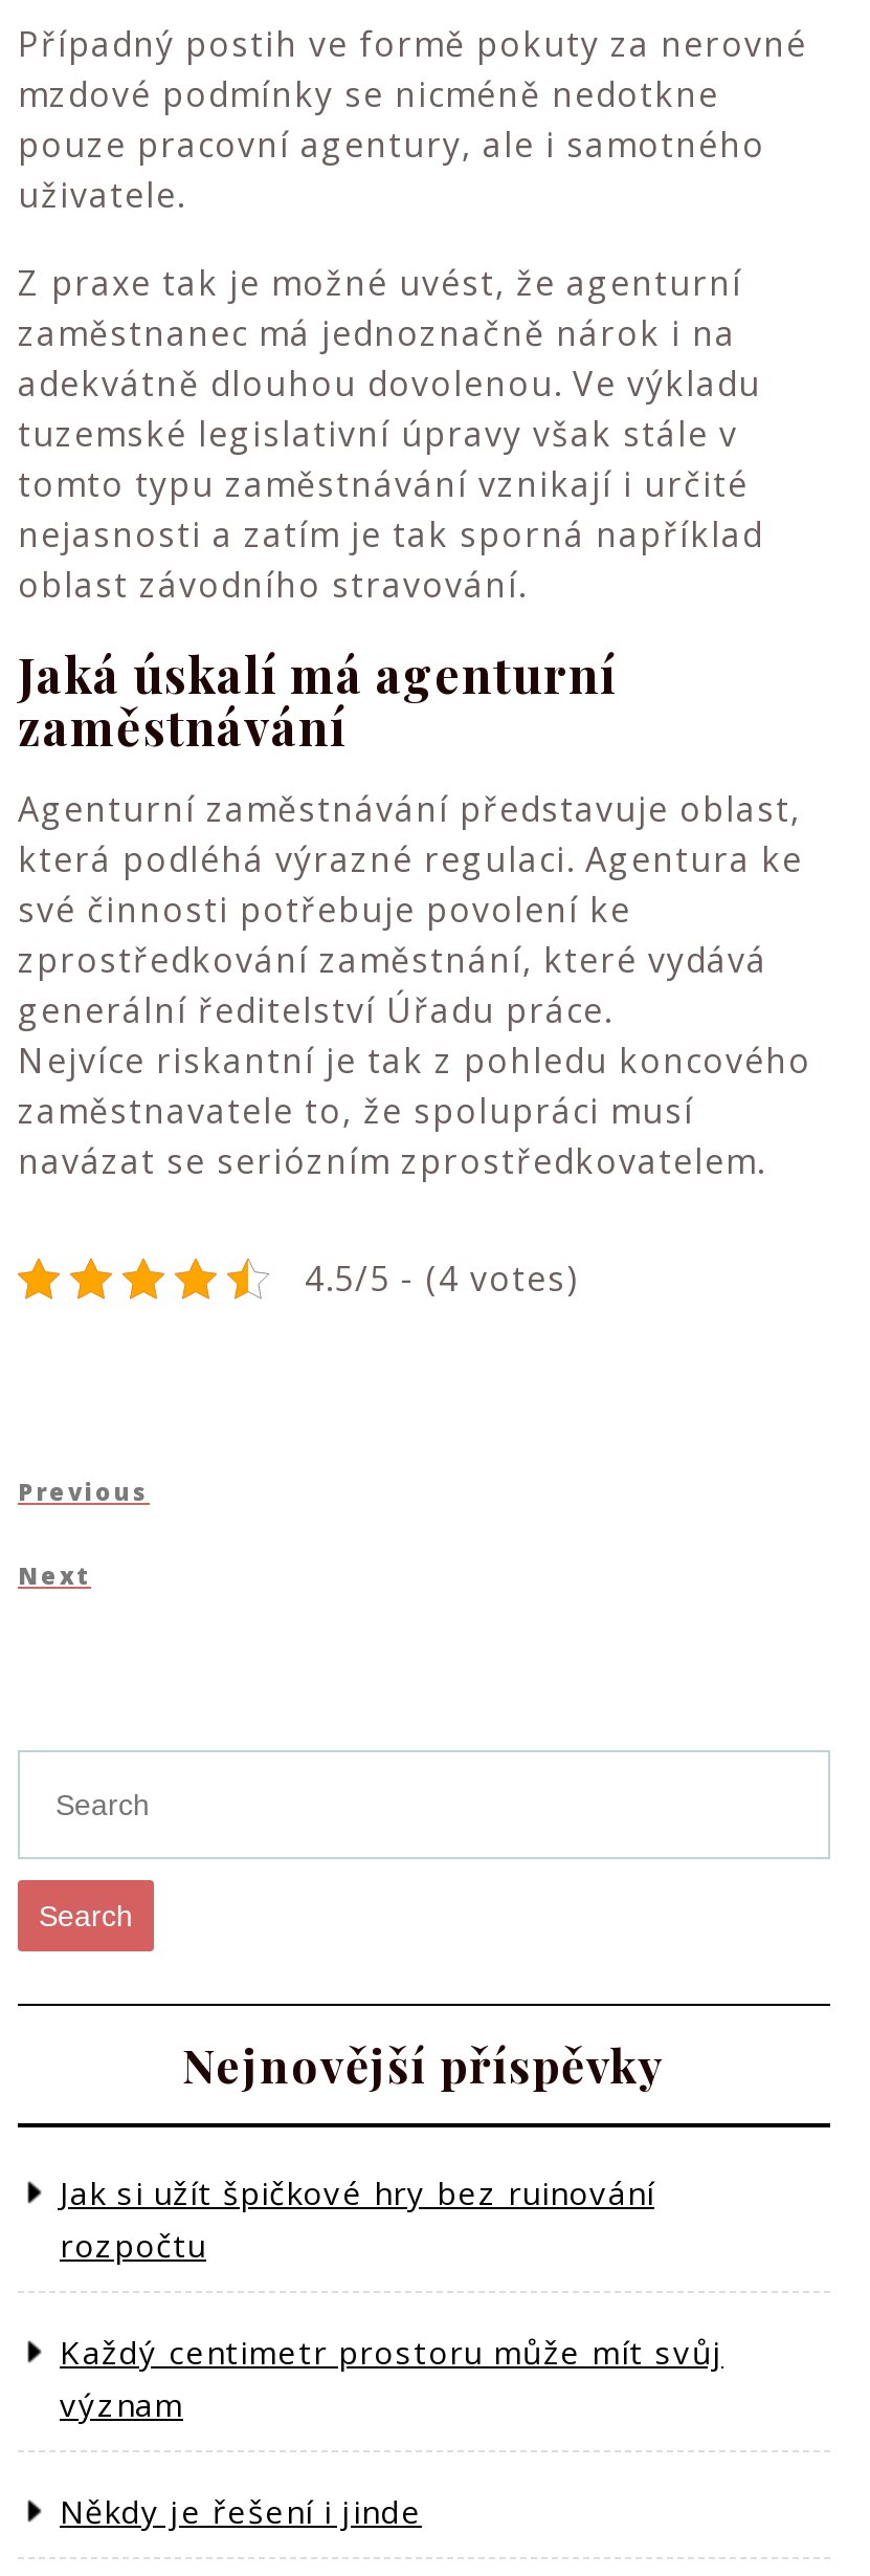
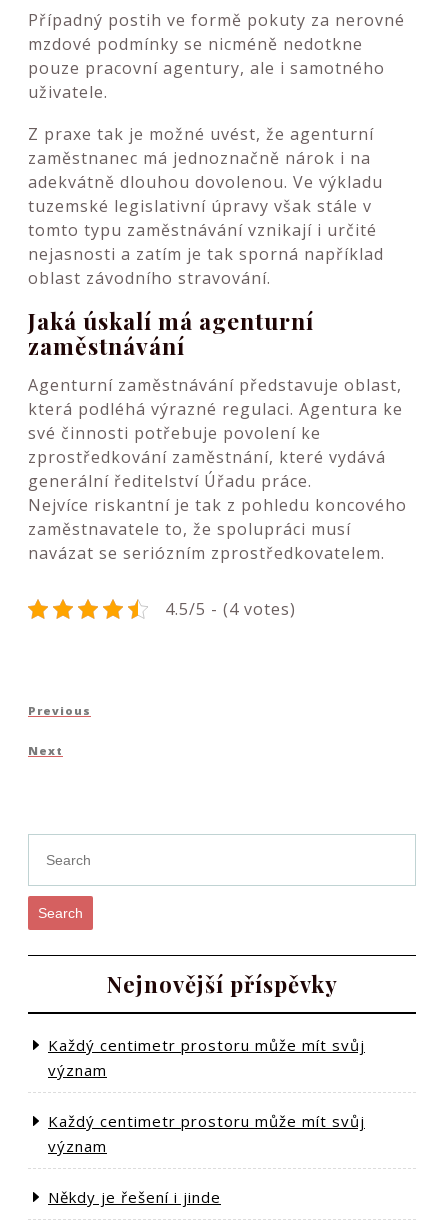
[60,2170,654,2265] Jak si užít špičkové hry bez ruinování | rozpočtu -> [48,1034,365,1079] Každý centimetr prostoru může mít svůj | význam

